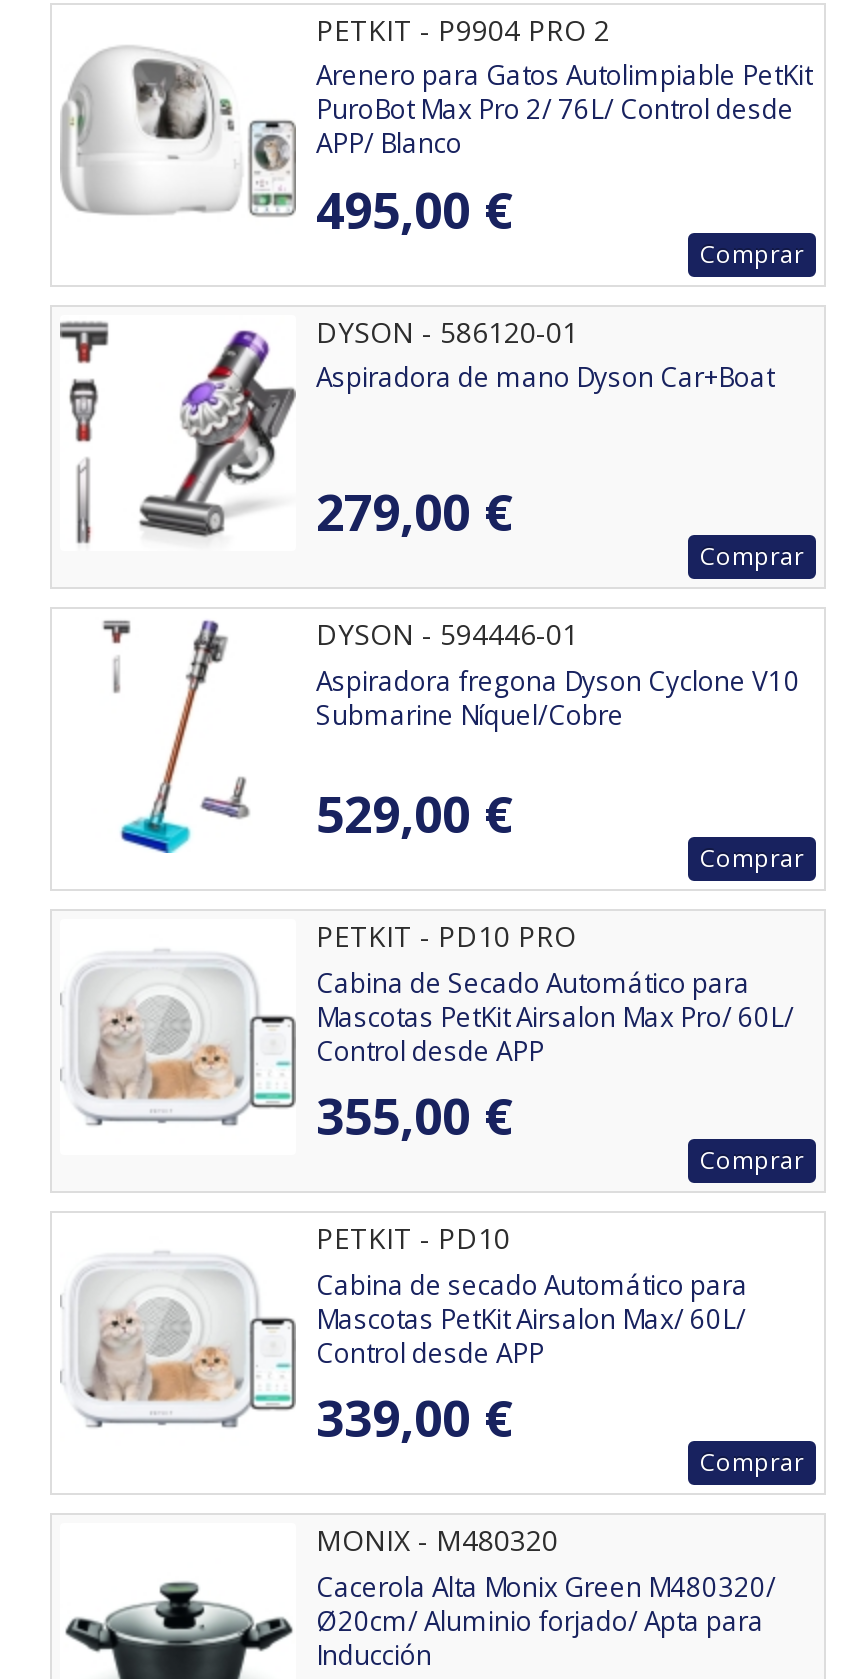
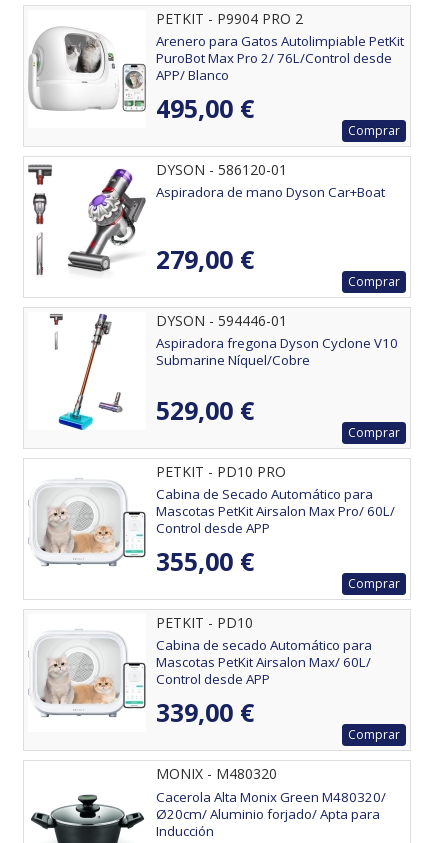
[316,92,794,128] PuroBot Max Pro 2/ 76L/ Control desde -> [156,49,392,67] PuroBot Max Pro 2/ 76L/Control desde

